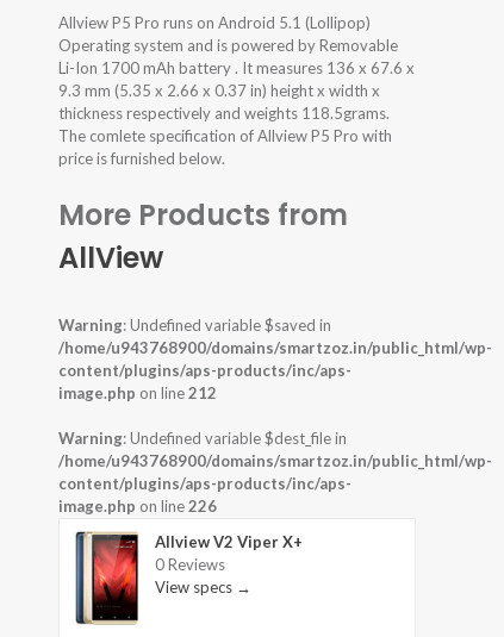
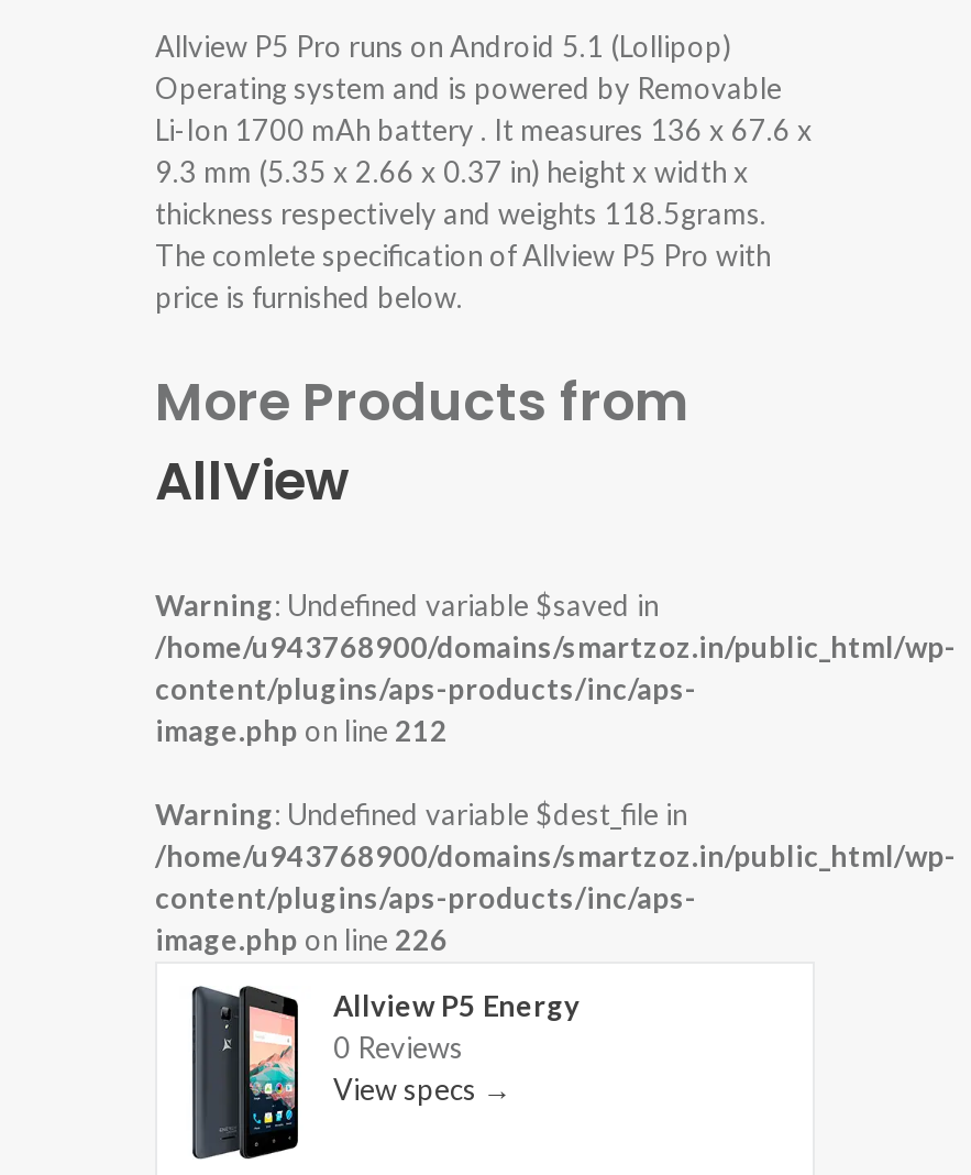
[74,531,303,625] [image] | Allview V2 Viper X+ -> [186,984,580,1160] [image] | Allview P5 Energy

